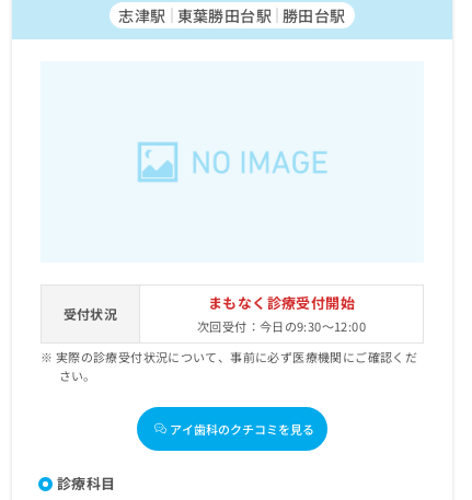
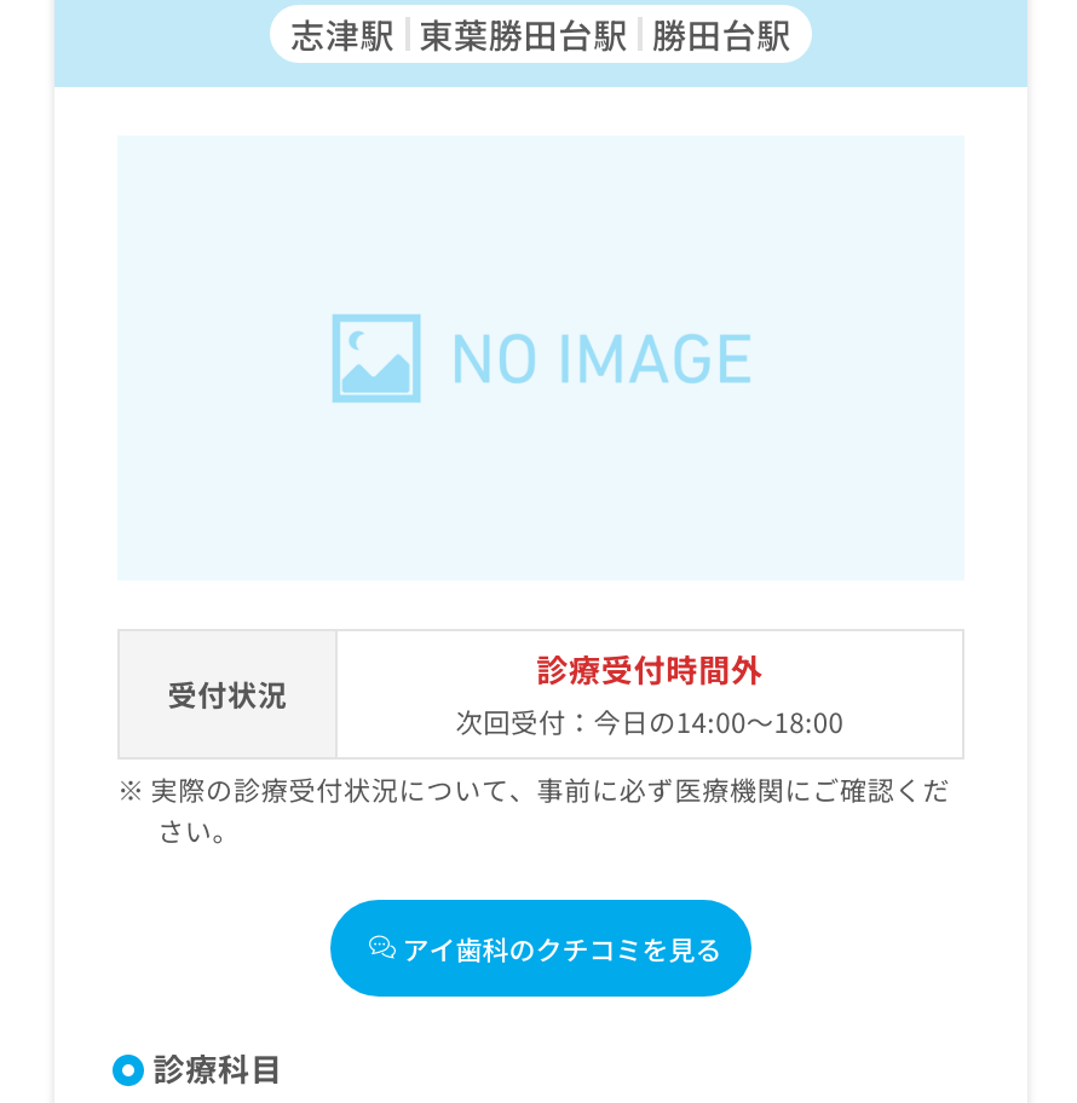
[197,292,366,335] まもなく診療受付開始 | 次回受付：今日の9:30～12:00 -> [456,646,844,740] 診療受付時間外 | 次回受付：今日の14:00～18:00

